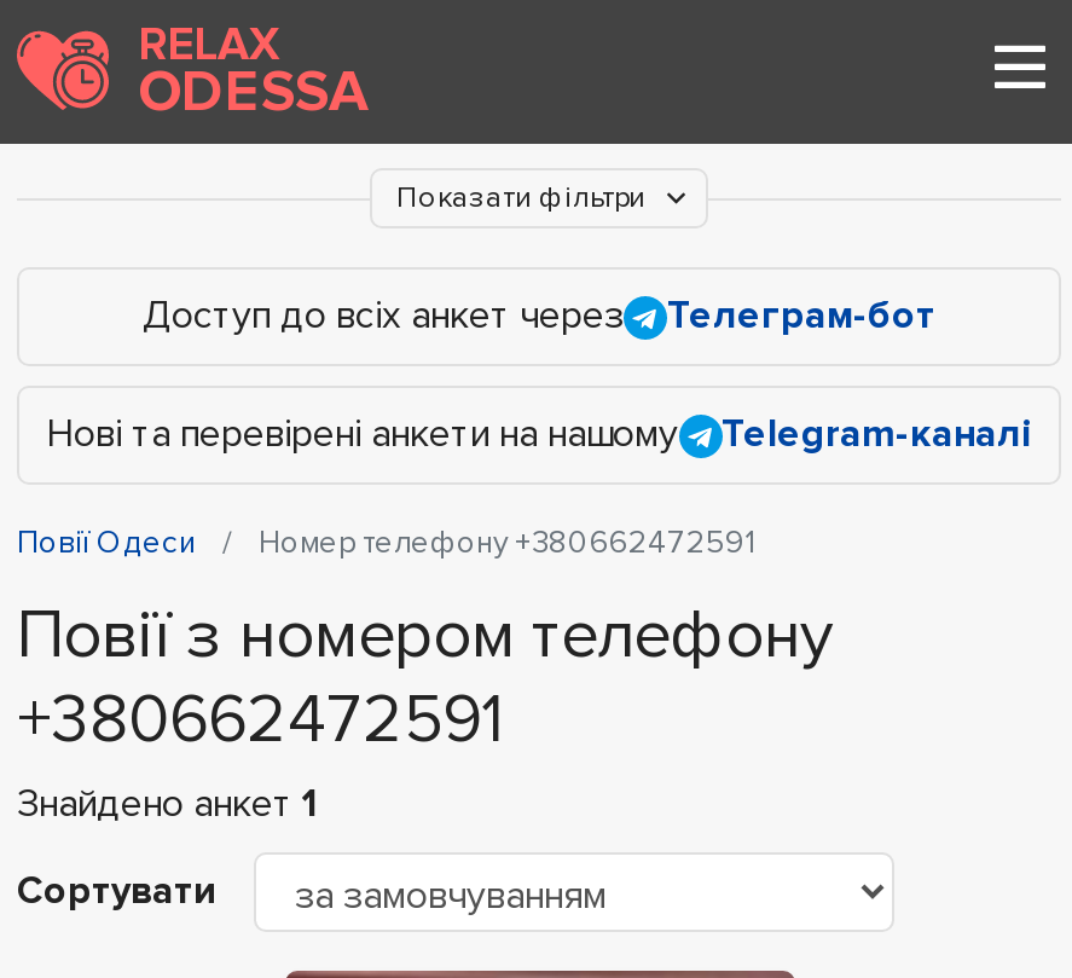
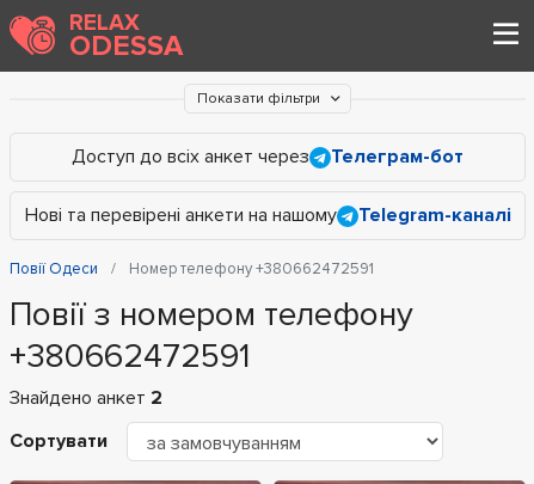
[17,780,317,828] Знайдено анкет 1 -> [10,386,162,410] Знайдено анкет 2

